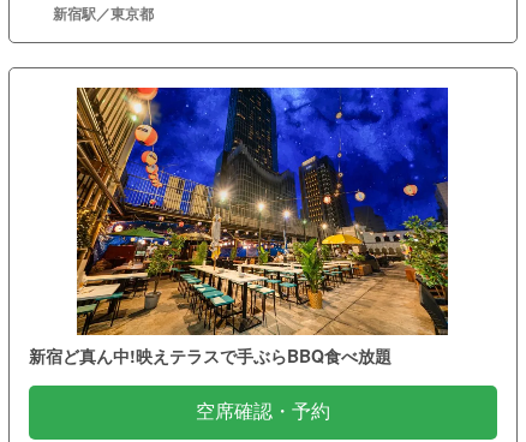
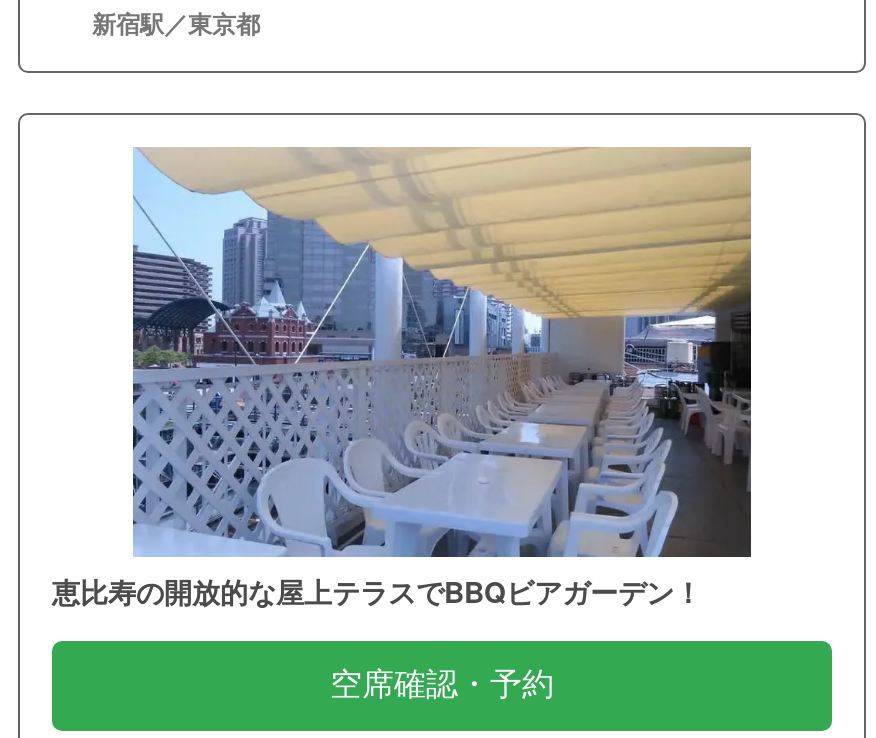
[29,86,449,368] [image] | 新宿ど真ん中!映えテラスで手ぶらBBQ食べ放題 -> [52,146,754,612] [image] | 恵比寿の開放的な屋上テラスでBBQビアガーデン！

